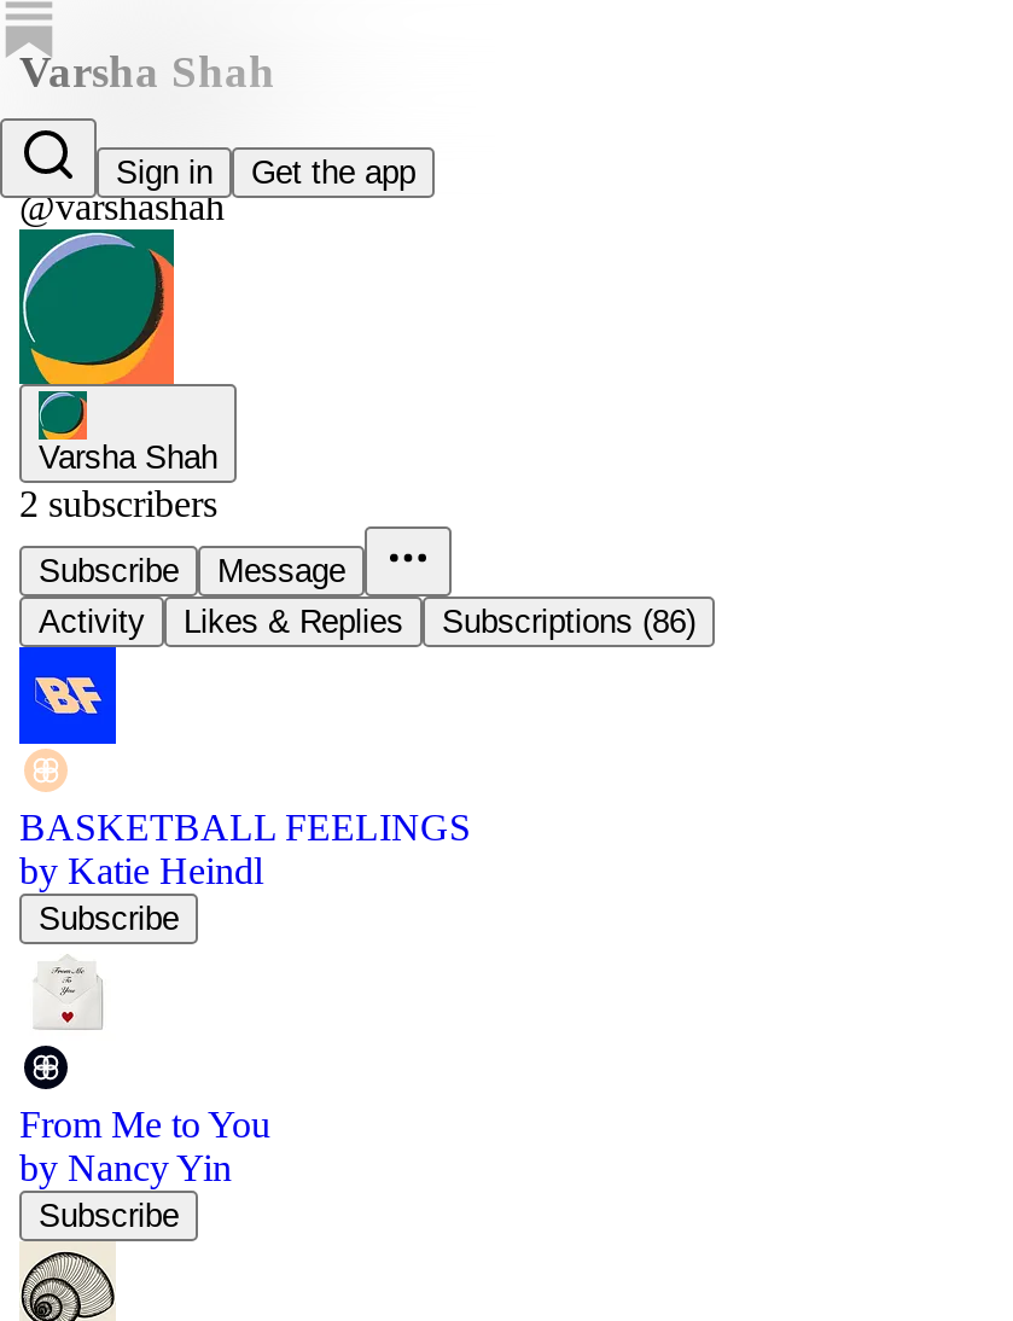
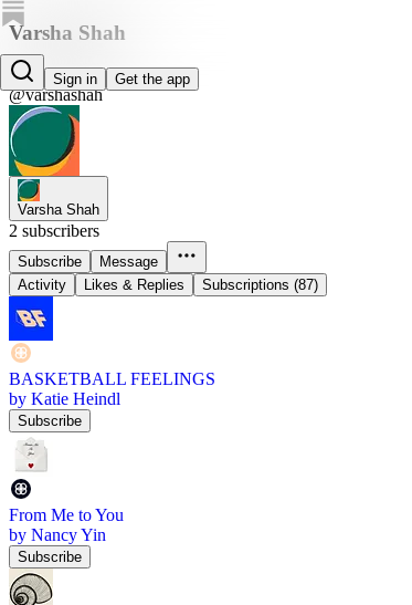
[442,605,695,641] Subscriptions (86) -> [202,277,318,294] Subscriptions (87)

